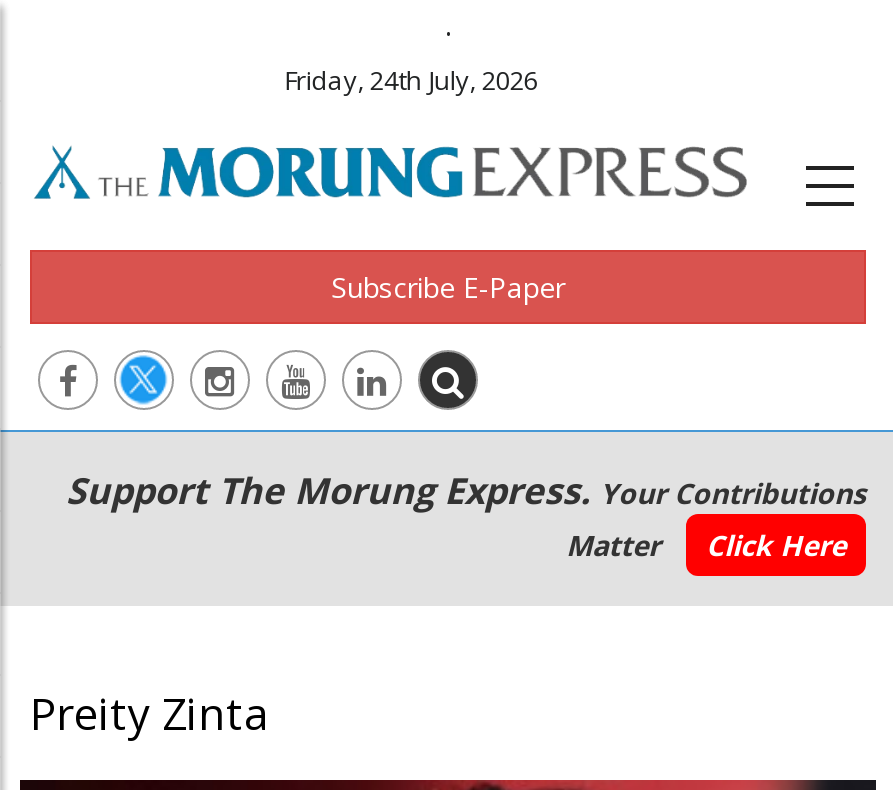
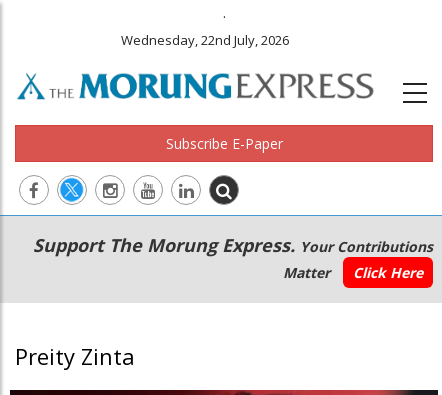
[284,62,538,98] Friday, 24th July, 2026 -> [121,31,289,49] Wednesday, 22nd July, 2026

